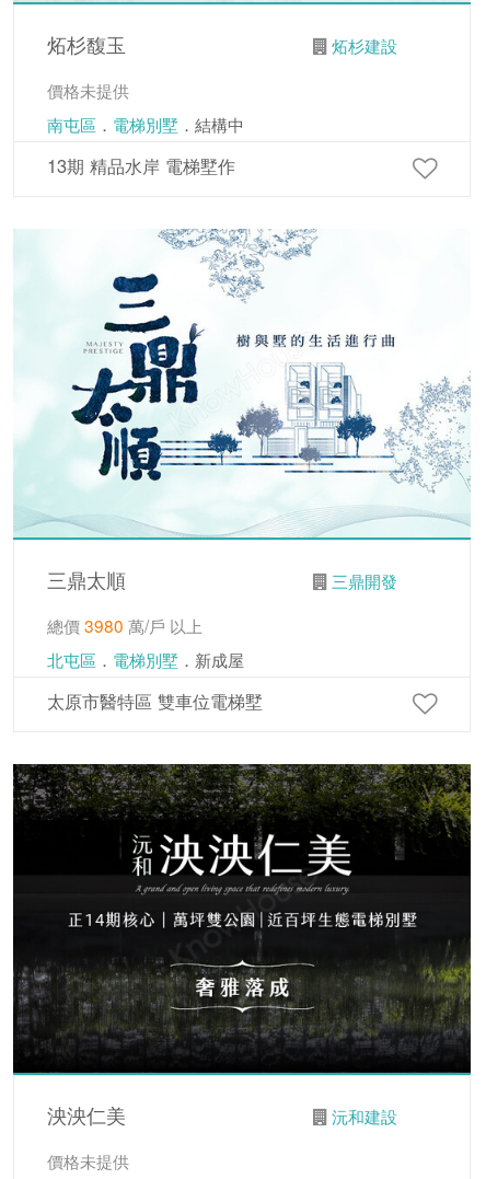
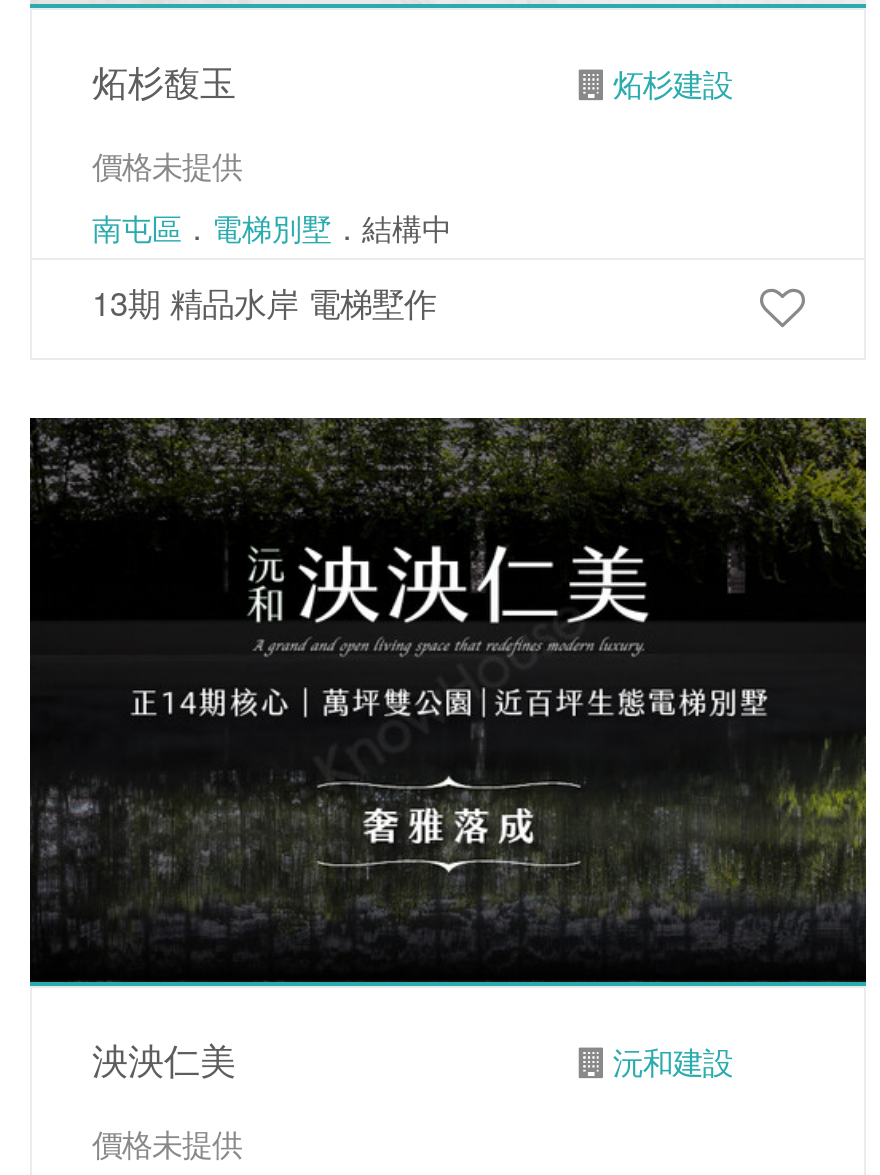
[14,229,470,714] [image] | 三鼎太順 | 三鼎開發 | 總價3980萬/戶 以上 | 北屯區．電梯別墅．新成屋 | 太原市醫特區 雙車位電梯墅 -> none

